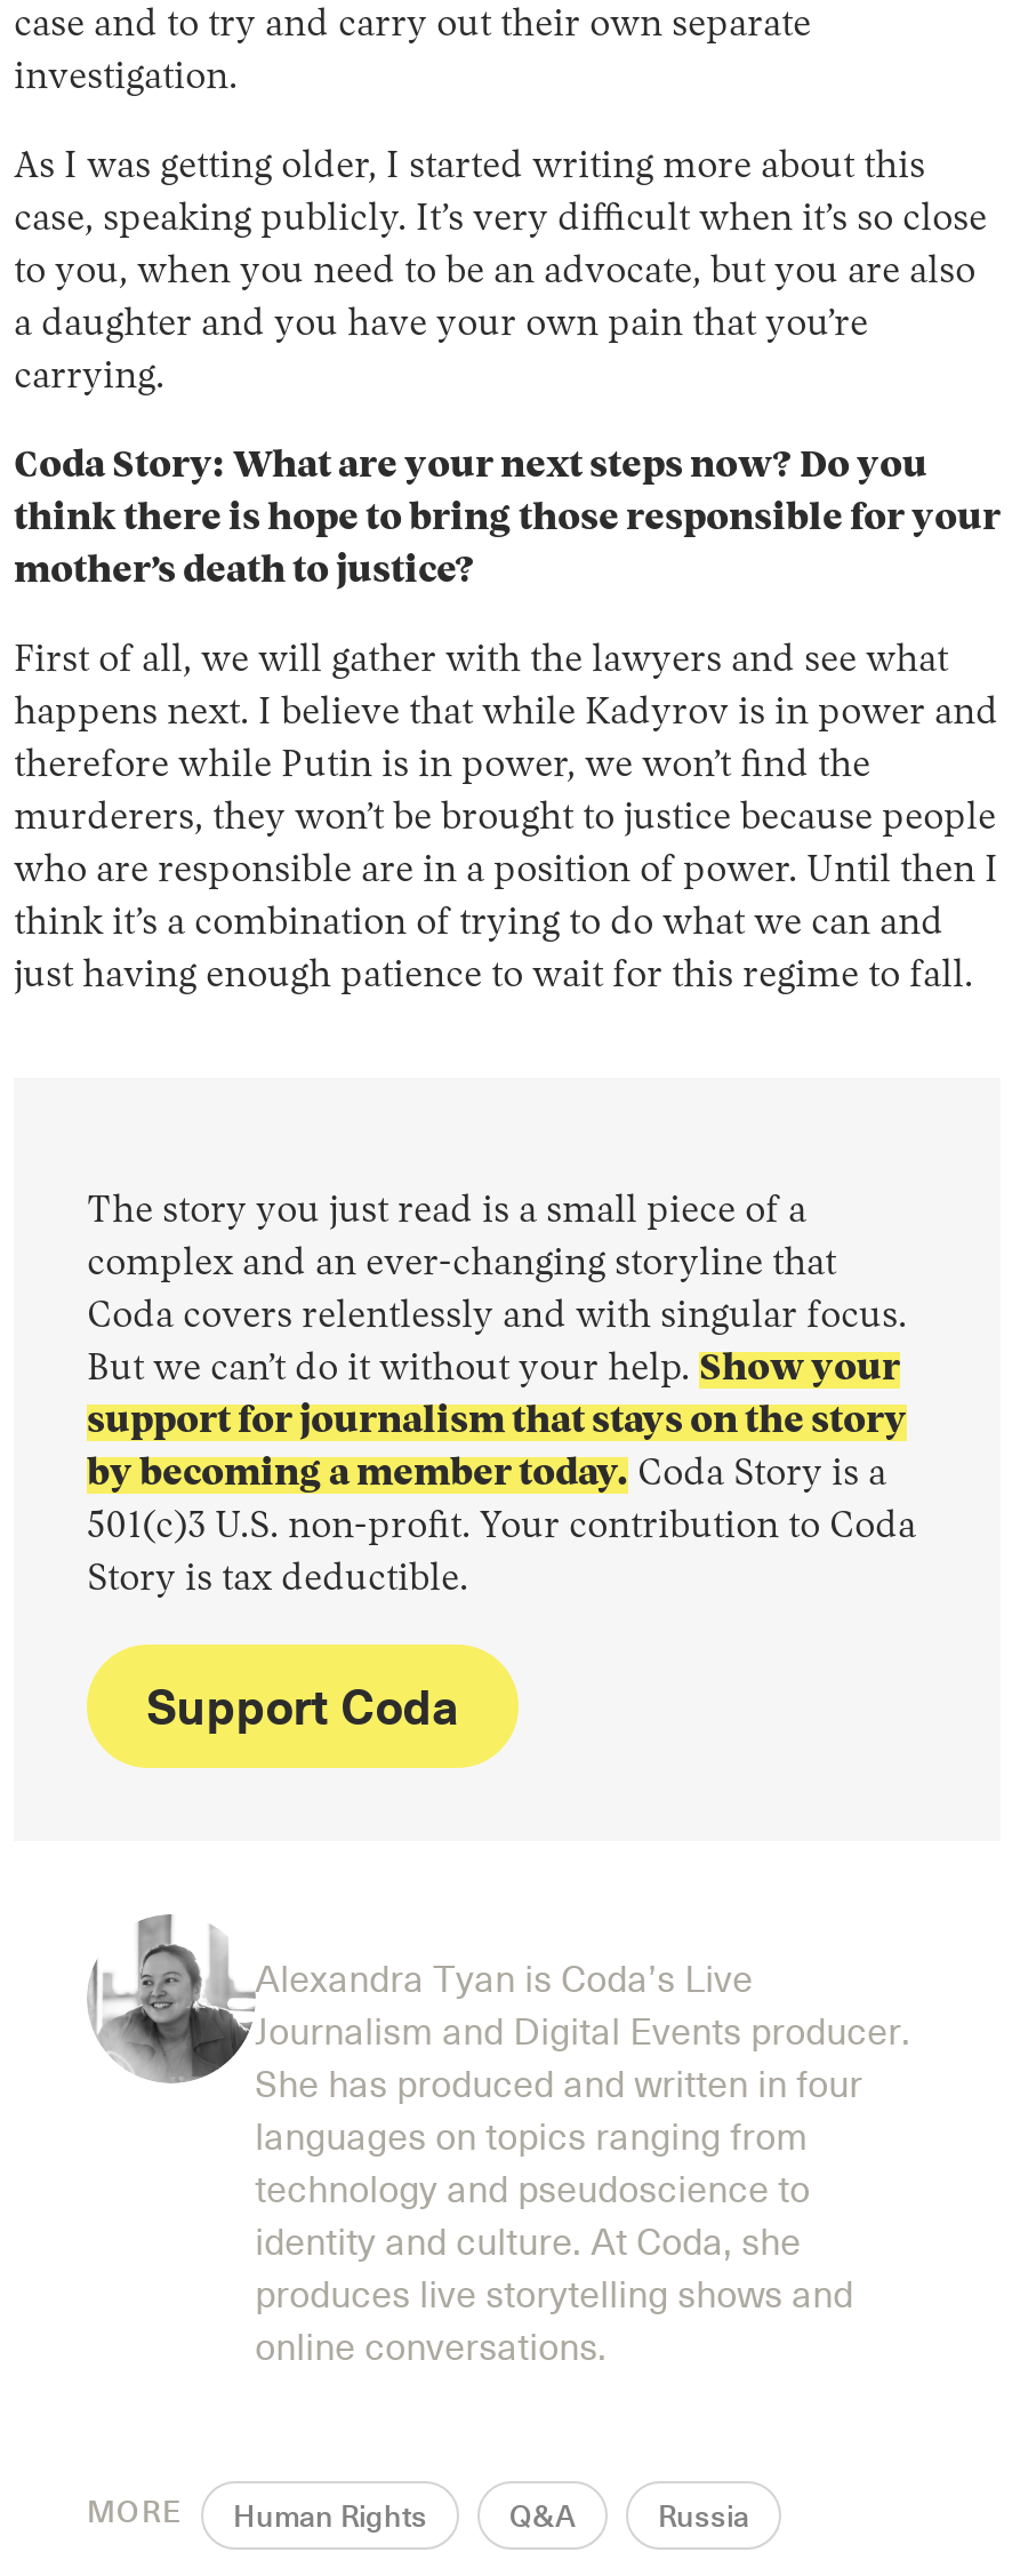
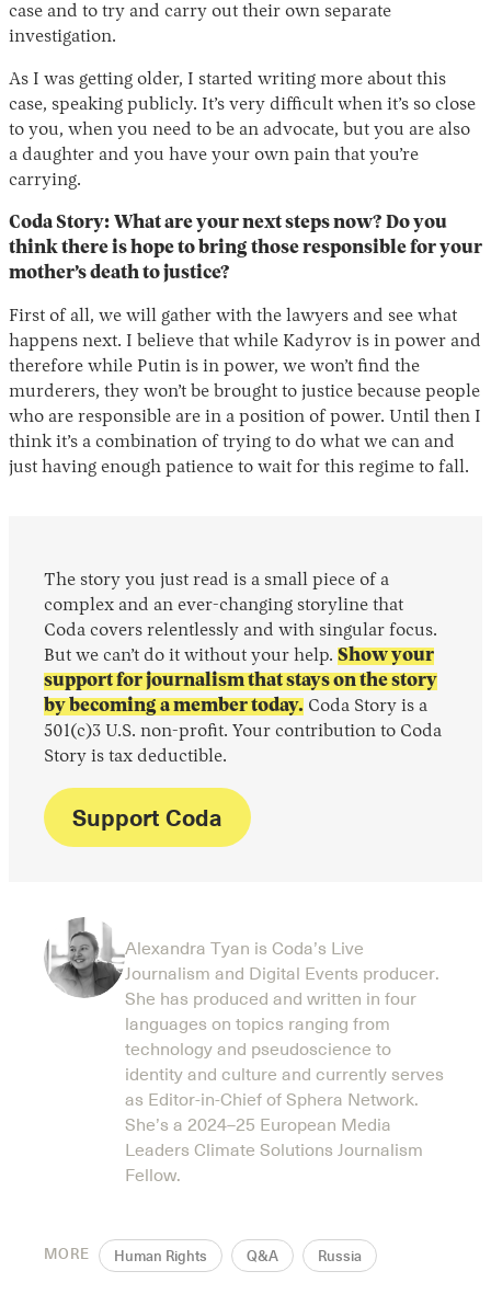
[255,2211,853,2371] identity and culture. At Coda, she | produces live storytelling shows and | online conversations. -> [125,1060,443,1187] identity and culture and currently serves | as Editor-in-Chief of Sphera Network. | She’s a 2024–25 European Media | Leaders Climate Solutions Journalism | Fellow.

